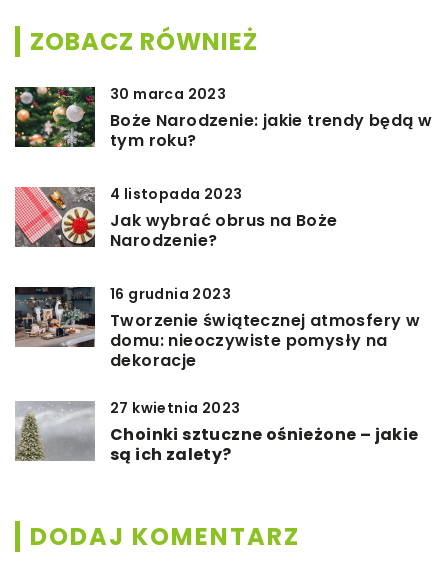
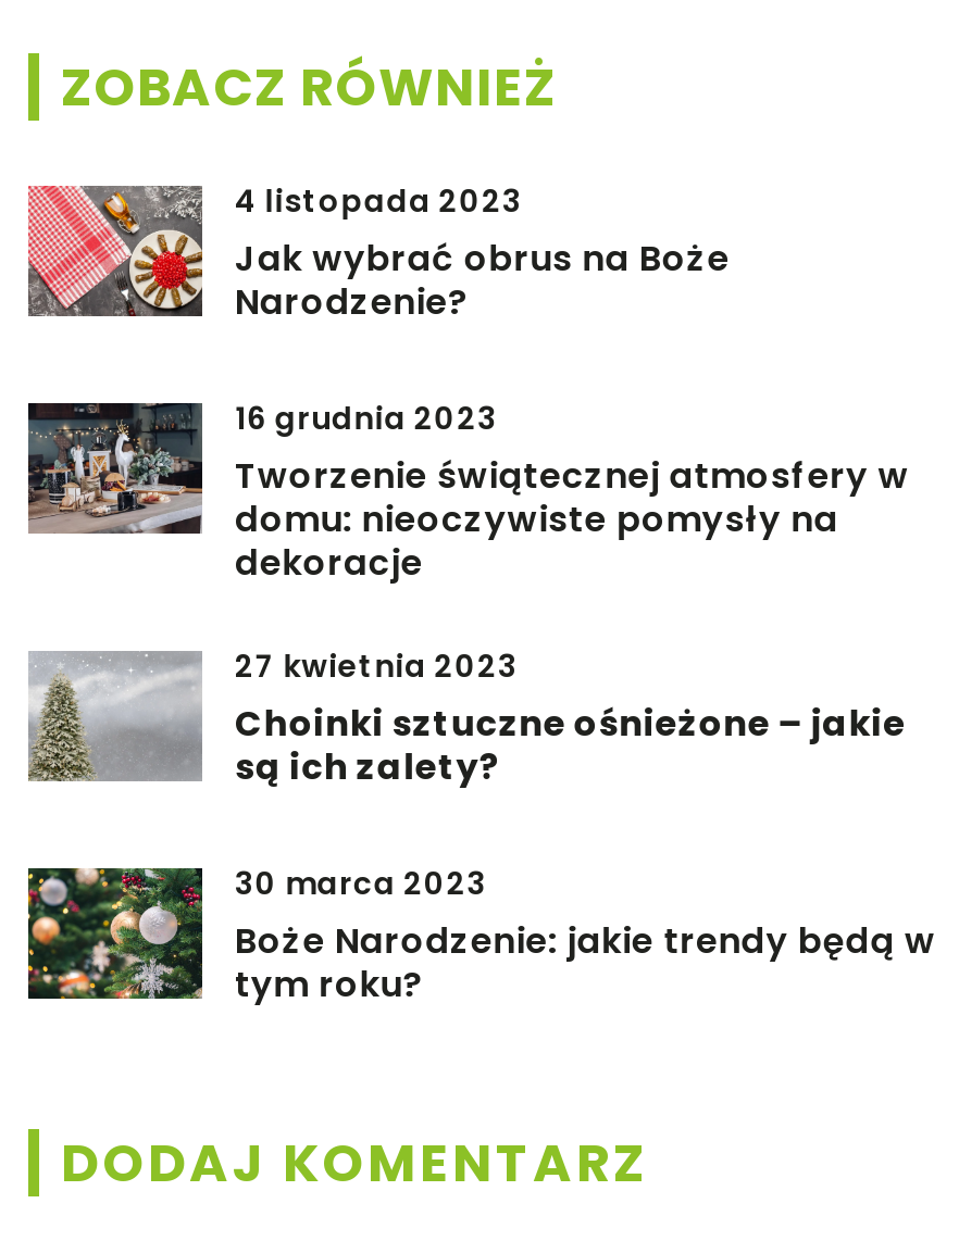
moved [14,83,432,151] -> [26,861,936,1008]: [image] | 30 marca 2023 | Boże Narodzenie: jakie trendy będą w | tym roku?
moved [13,183,420,465] -> [24,178,909,791]: [image] | 4 listopada 2023 | Jak wybrać obrus na Boże | ... | Choinki sztuczne ośnieżone – jakie | są ich zalety?

